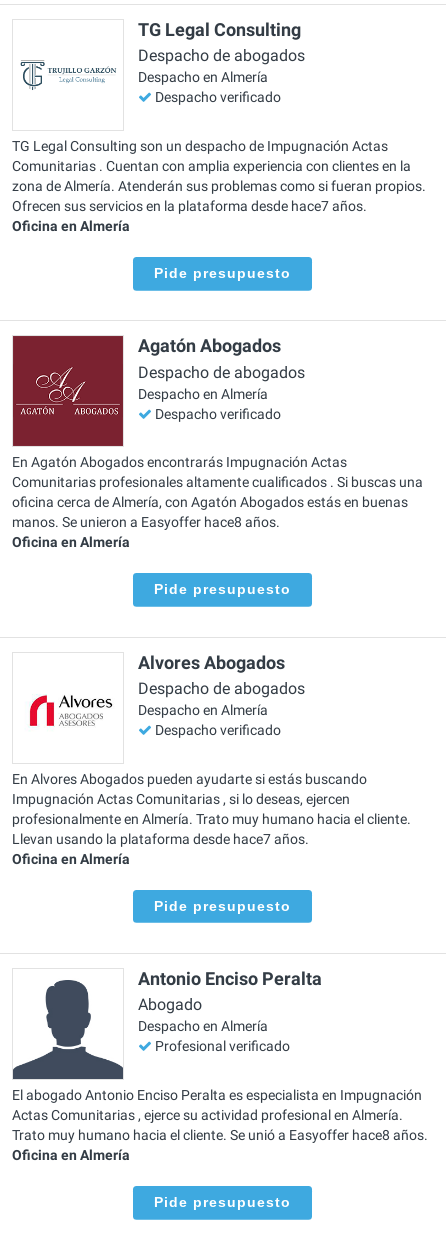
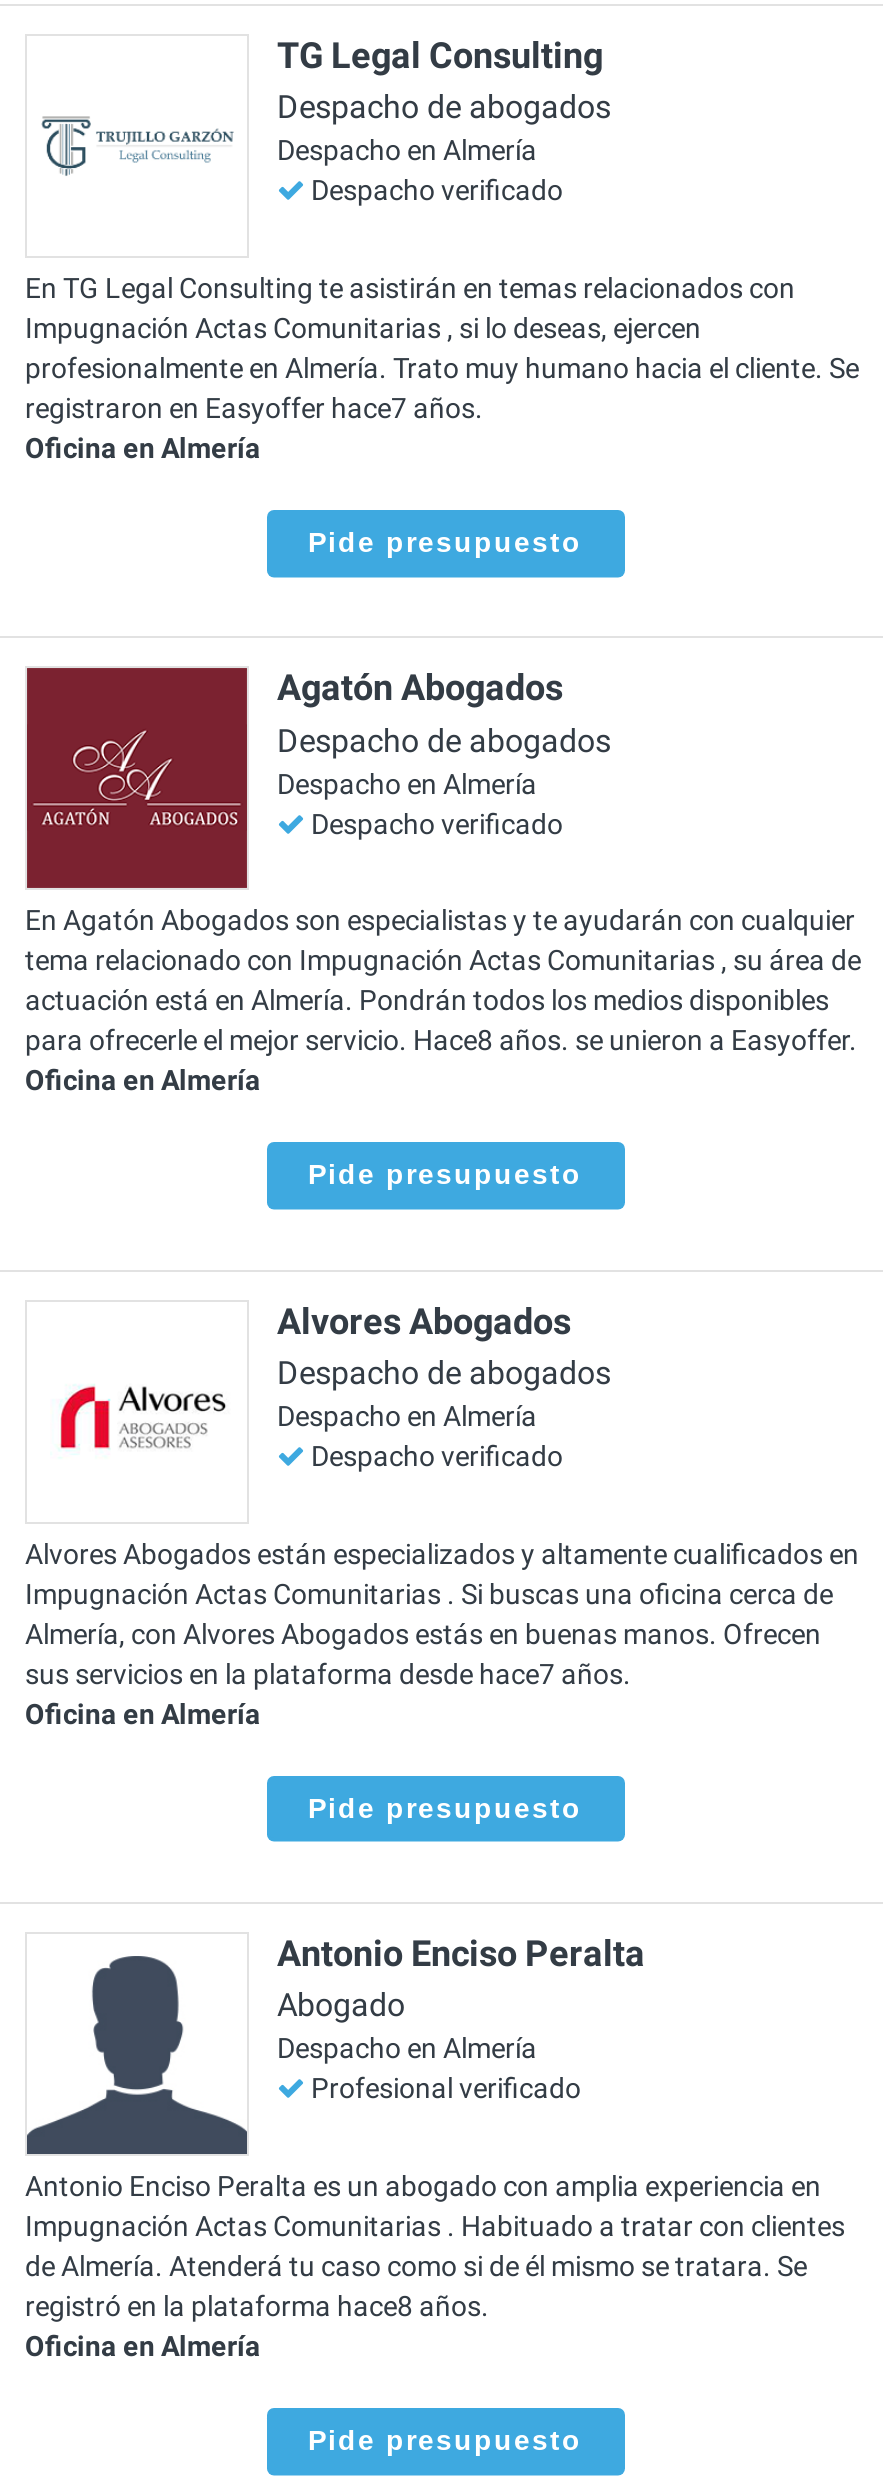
[12,138,426,214] TG Legal Consulting son un despacho de Impugnación Actas | Comunitarias . Cuentan con amplia experiencia con clientes en la | zona de Almería. Atenderán sus problemas como si fueran propios. | Ofrecen sus servicios en la plataforma desde hace7 años. -> [25,272,859,424] En TG Legal Consulting te asistirán en temas relacionados con | profesionalmente en Almería. Trato muy humano hacia el cliente. Se | registraron en Easyoffer hace7 años.
[12,454,423,530] En Agatón Abogados encontrarás Impugnación Actas | Comunitarias profesionales altamente cualificados . Si buscas una | oficina cerca de Almería, con Agatón Abogados estás en buenas | manos. Se unieron a Easyoffer hace8 años. -> [25,904,861,1056] En Agatón Abogados son especialistas y te ayudarán con cualquier | tema relacionado con Impugnación Actas Comunitarias , su área de | actuación está en Almería. Pondrán todos los medios disponibles | para ofrecerle el mejor servicio. Hace8 años. se unieron a Easyoffer.
[12,771,411,847] En Alvores Abogados pueden ayudarte si estás buscando | profesionalmente en Almería. Trato muy humano hacia el cliente. | Llevan usando la plataforma desde hace7 años. -> [25,1537,859,1689] Alvores Abogados están especializados y altamente cualificados en | Impugnación Actas Comunitarias . Si buscas una oficina cerca de | Almería, con Alvores Abogados estás en buenas manos. Ofrecen | sus servicios en la plataforma desde hace7 años.
moved [12,791,350,807] -> [25,312,701,344]: Impugnación Actas Comunitarias , si lo deseas, ejercen
[12,1087,428,1143] El abogado Antonio Enciso Peralta es especialista en Impugnación | Actas Comunitarias , ejerce su actividad profesional en Almería. | Trato muy humano hacia el cliente. Se unió a Easyoffer hace8 años. -> [25,2170,845,2322] Antonio Enciso Peralta es un abogado con amplia experiencia en | Impugnación Actas Comunitarias . Habituado a tratar con clientes | de Almería. Atenderá tu caso como si de él mismo se tratara. Se | registró en la plataforma hace8 años.

